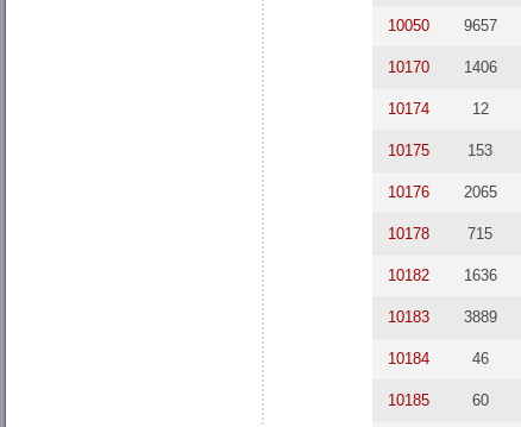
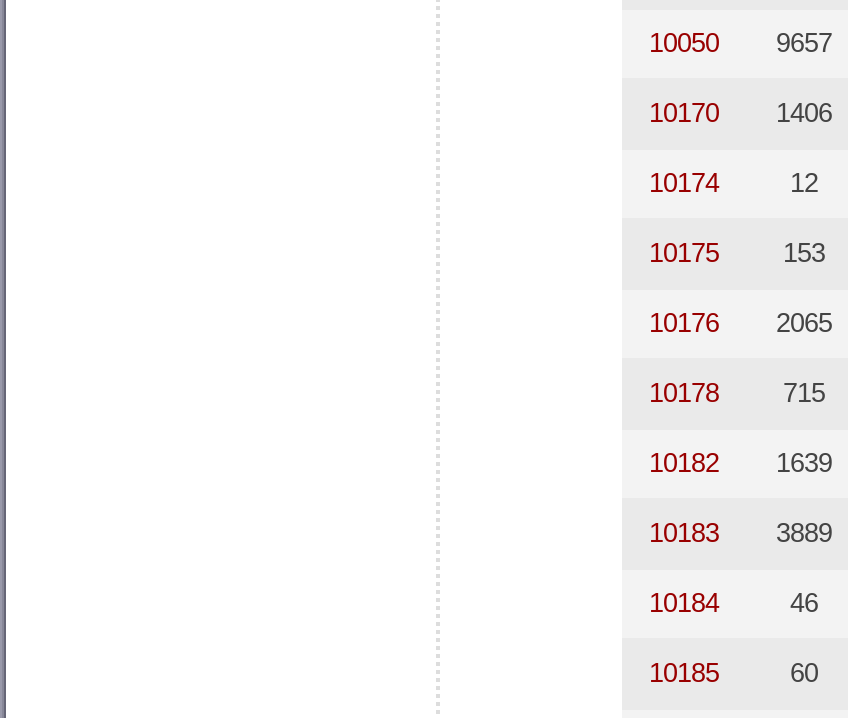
[388,267,497,285] 10182 1636 -> [649,449,832,479] 10182 1639

